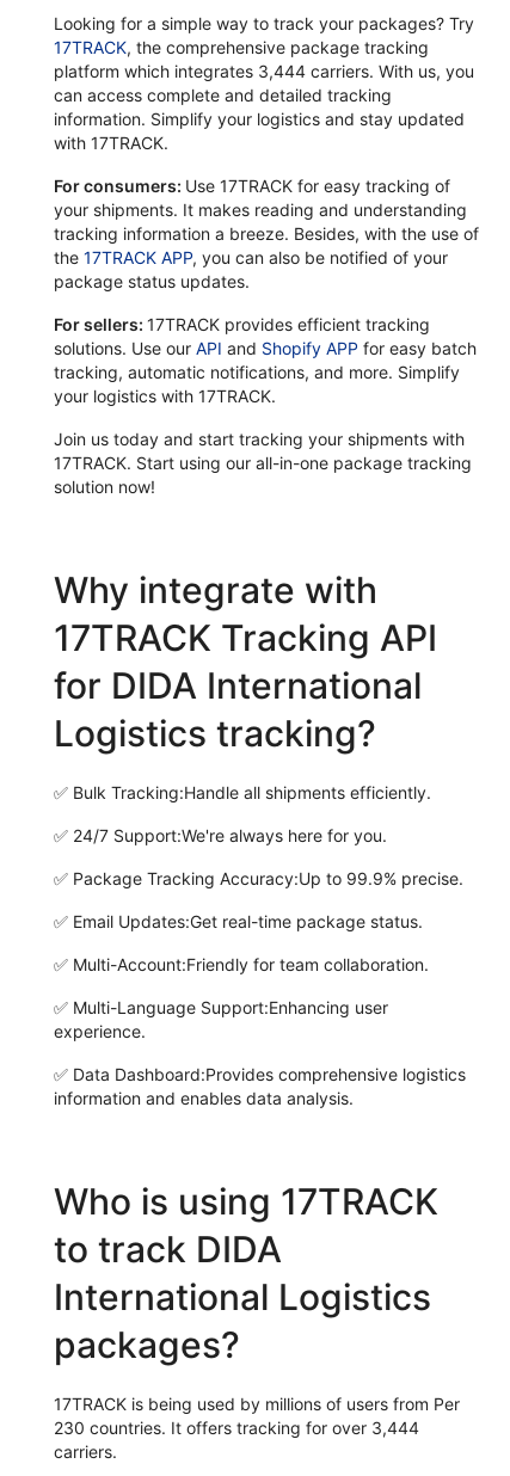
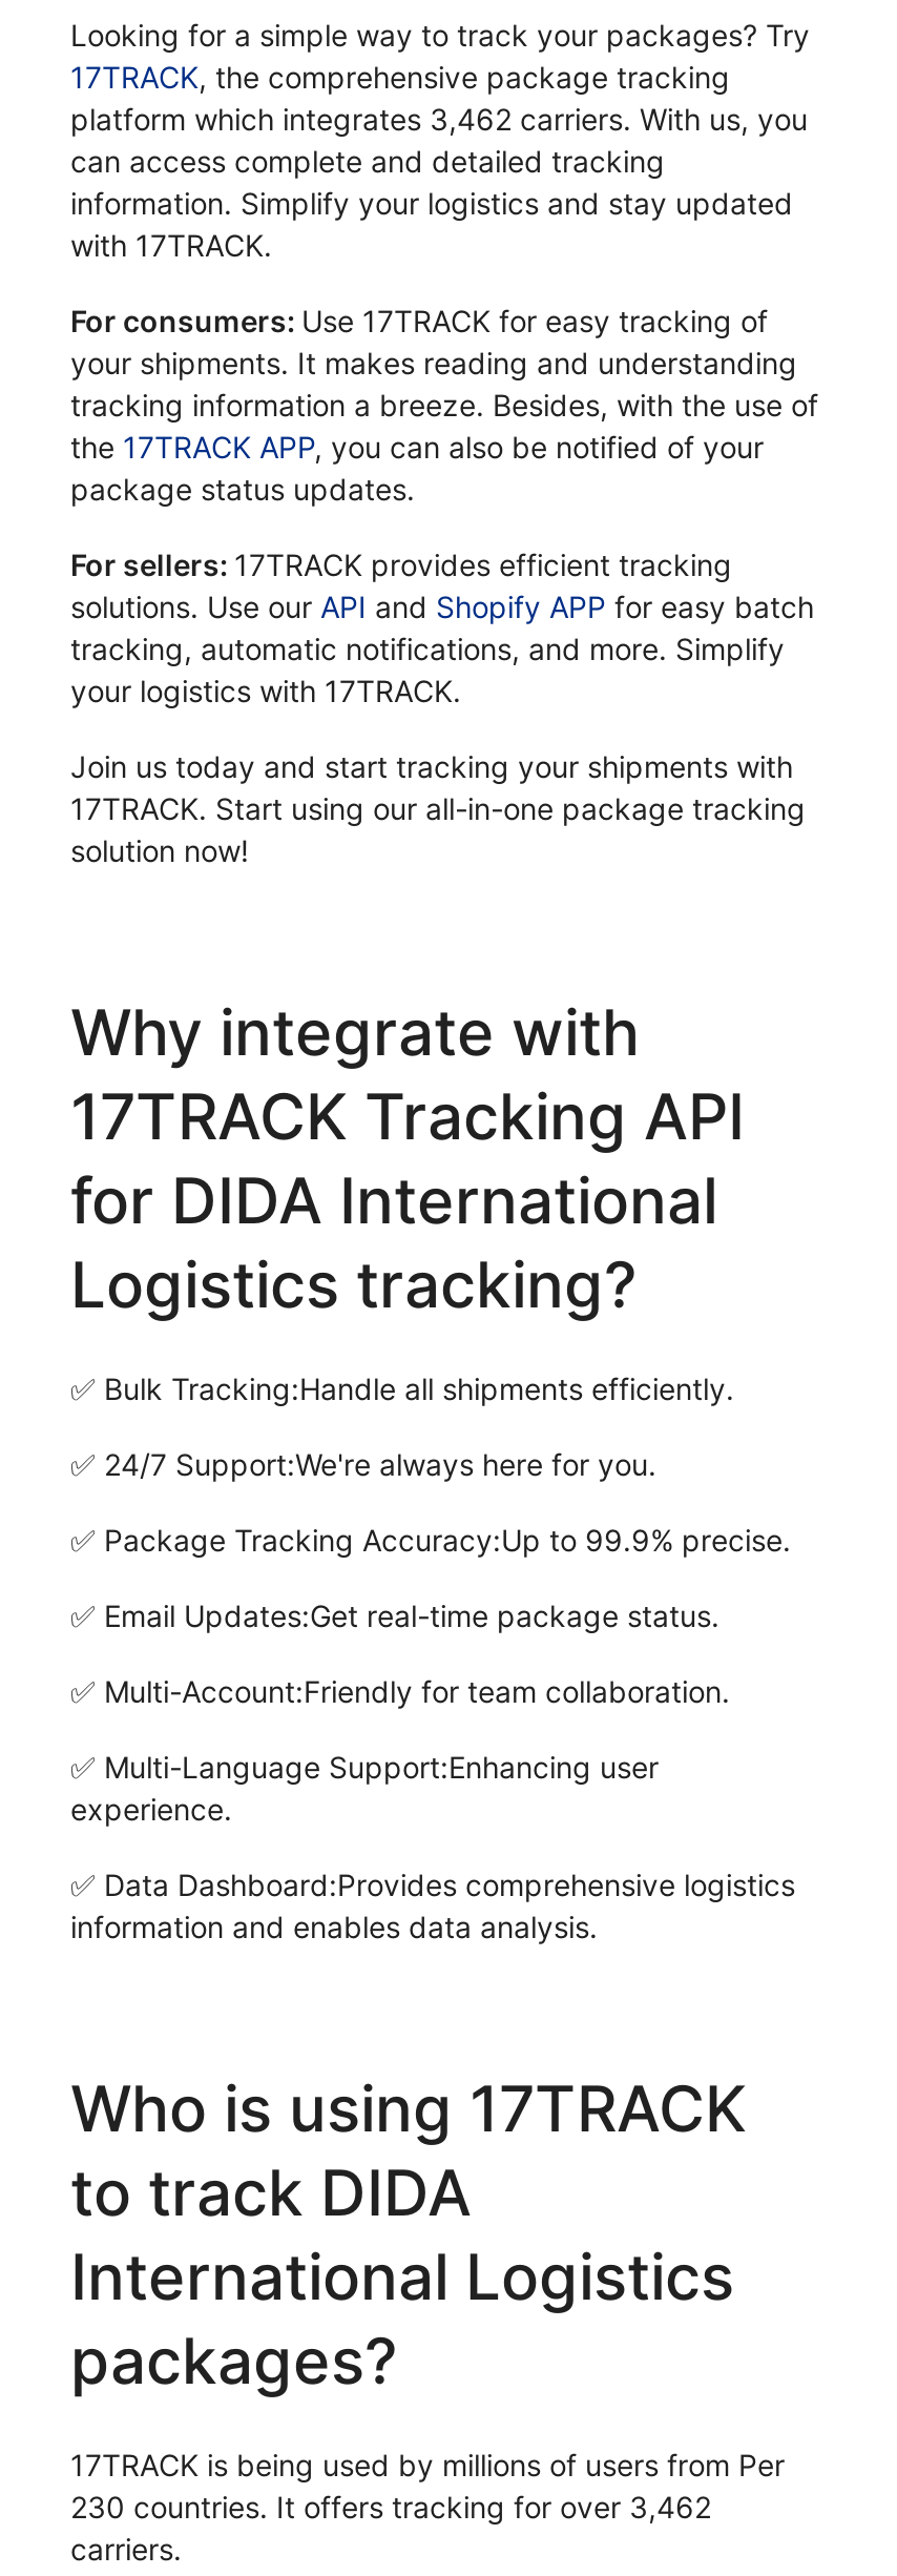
[54,61,474,82] platform which integrates 3,444 carriers. With us, you -> [70,102,808,137] platform which integrates 3,462 carriers. With us, you
[54,1418,419,1438] 230 countries. It offers tracking for over 3,444 -> [70,2490,711,2525] 230 countries. It offers tracking for over 3,462

